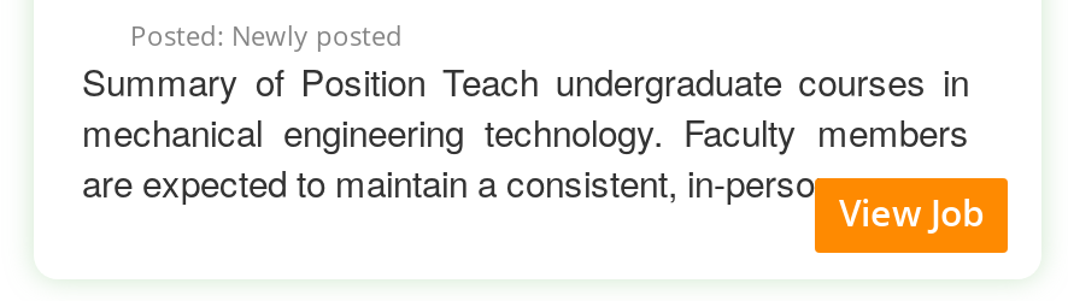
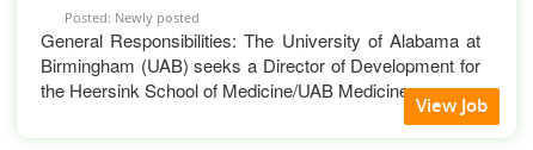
[82,56,969,208] Summary of Position Teach undergraduate courses in | mechanical engineering technology. Faculty members | are expected to maintain a consistent, in-person ... -> [41,28,480,103] General Responsibilities: The University of Alabama at | Birmingham (UAB) seeks a Director of Development for | the Heersink School of Medicine/UAB Medicine ...

